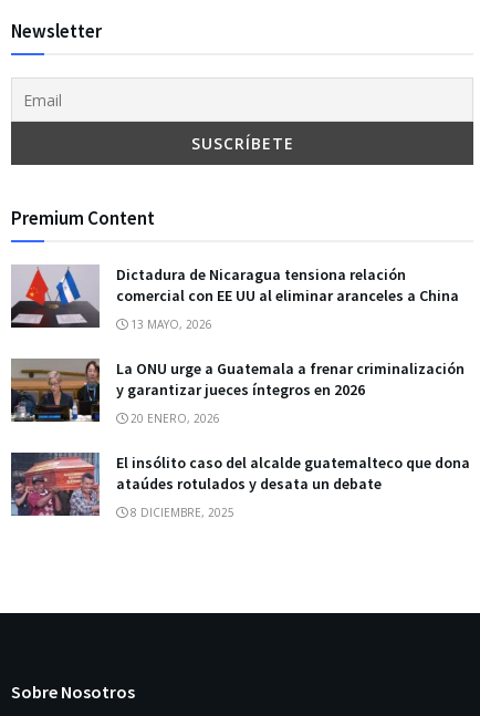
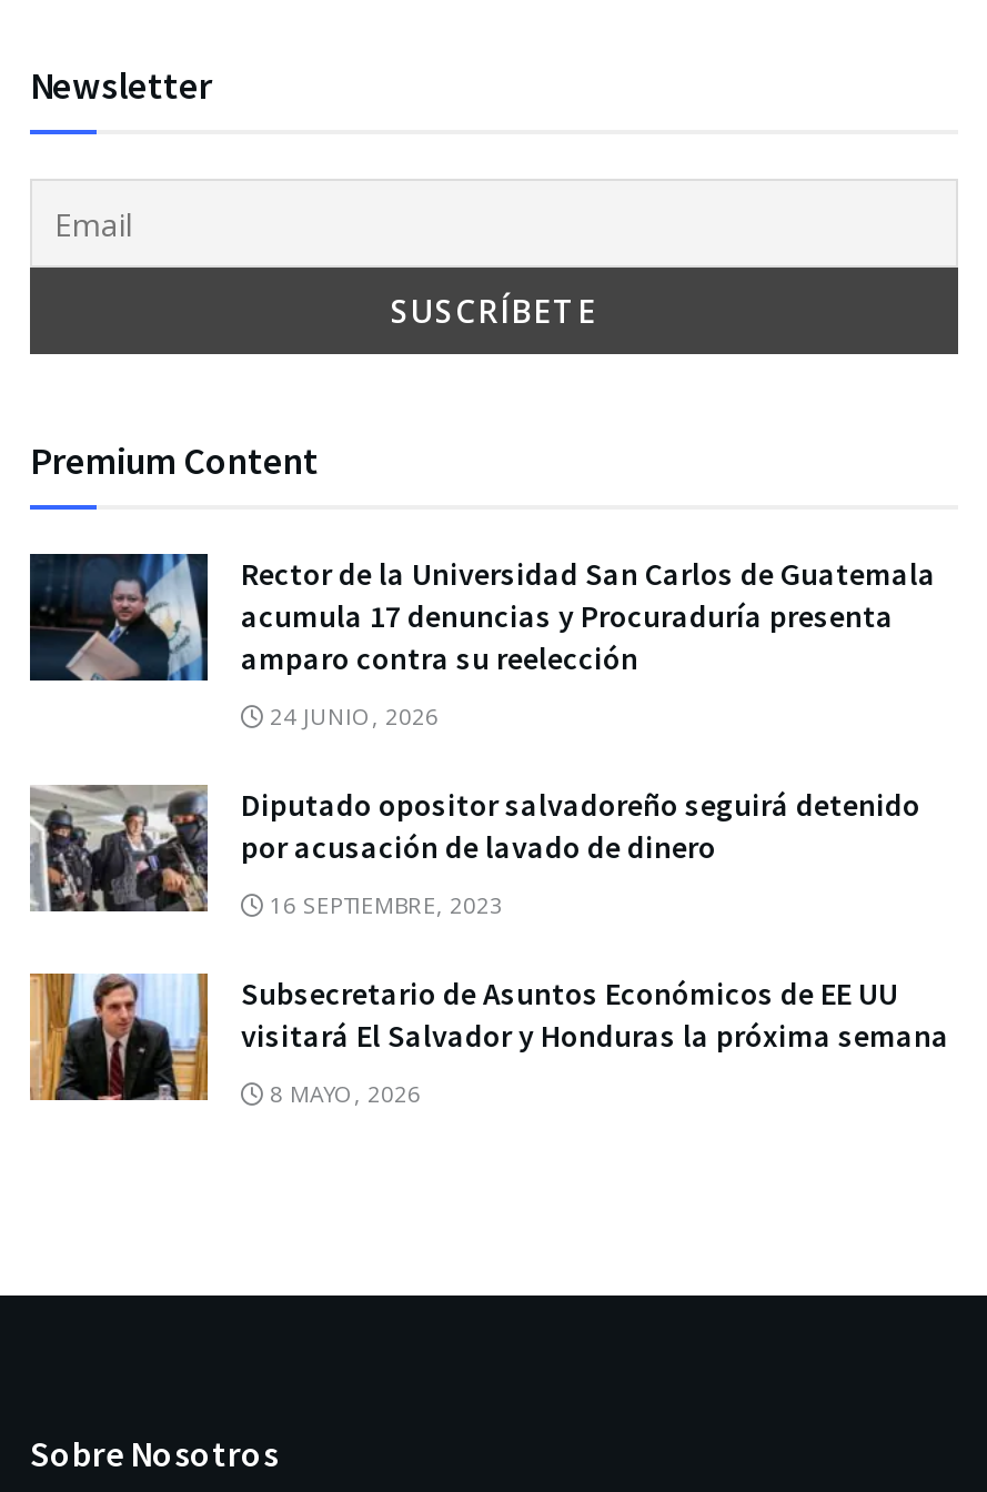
[11,264,459,329] [image] | Dictadura de Nicaragua tensiona relación | comercial con EE UU al eliminar aranceles a China -> [28,552,936,683] [image] | Rector de la Universidad San Carlos de Guatemala | acumula 17 denuncias y Procuraduría presenta | amparo contra su reelección
[127,317,212,332] 13 MAYO, 2026 -> [263,700,439,732] 24 JUNIO, 2026
[11,359,465,422] [image] | La ONU urge a Guatemala a frenar criminalización | y garantizar jueces íntegros en 2026 -> [32,785,920,914] [image] | Diputado opositor salvadoreño seguirá detenido | por acusación de lavado de dinero
[127,411,220,426] 20 ENERO, 2026 -> [263,889,503,920] 16 SEPTIEMBRE, 2023
[10,452,470,517] [image] | El insólito caso del alcalde guatemalteco que dona | ataúdes rotulados y desata un debate -> [28,971,949,1102] [image] | Subsecretario de Asuntos Económicos de EE UU | visitará El Salvador y Honduras la próxima semana
[127,505,234,520] 8 DICIEMBRE, 2025 -> [263,1078,421,1109] 8 MAYO, 2026

